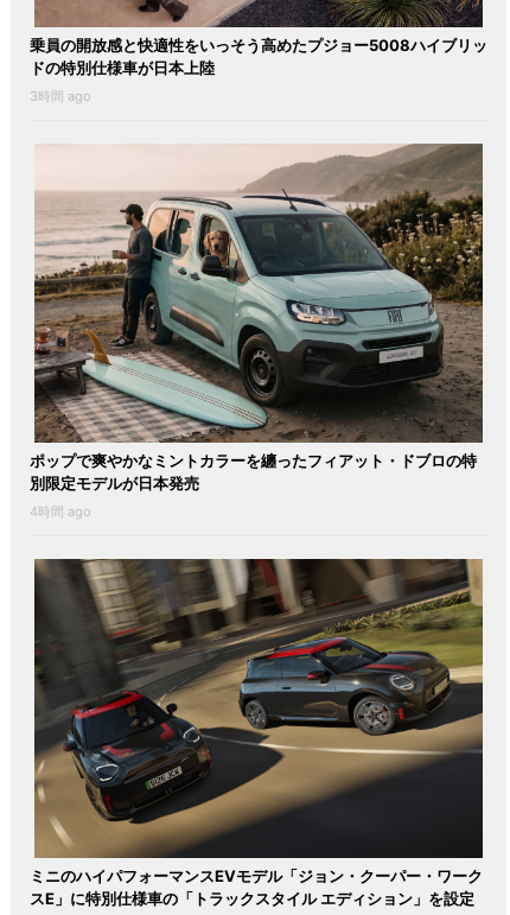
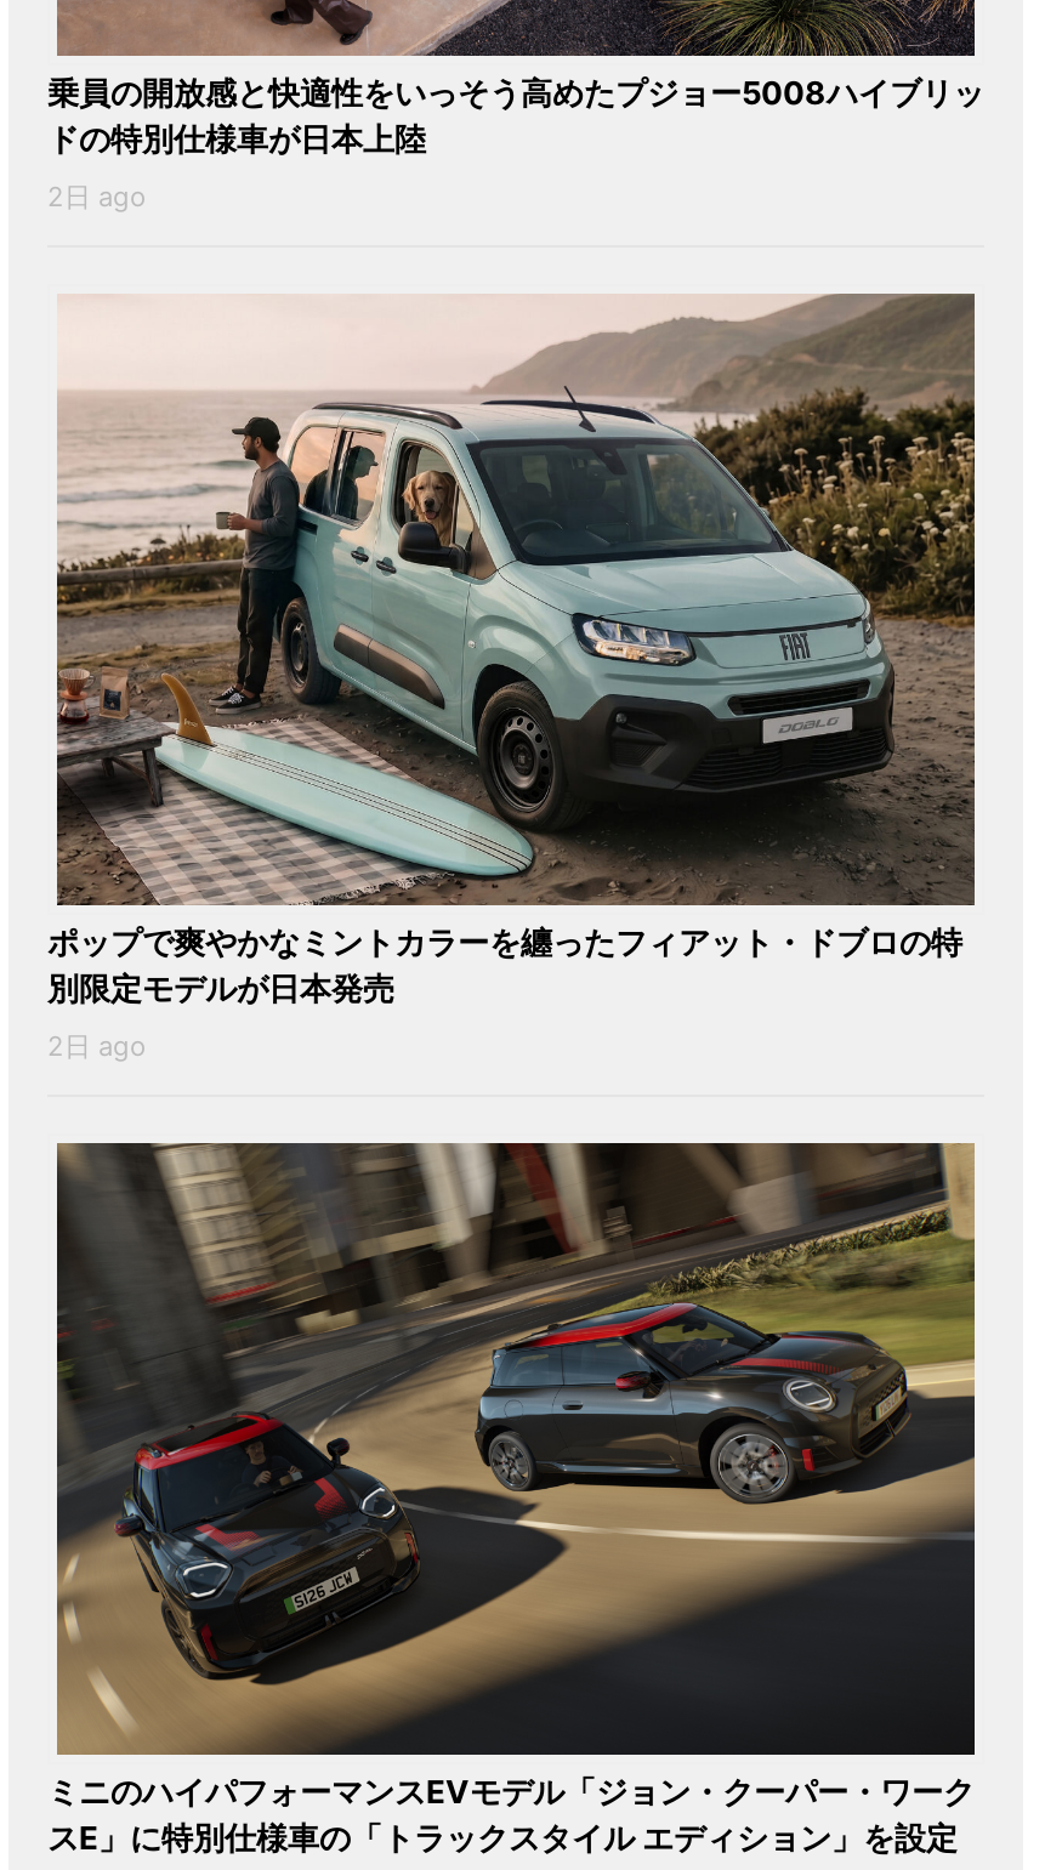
[30,88,91,105] 3時間 ago -> [47,180,147,214] 2日 ago
[30,503,91,520] 4時間 ago -> [47,1030,147,1064] 2日 ago

